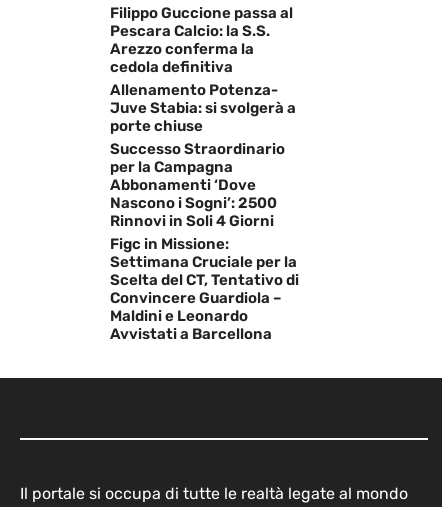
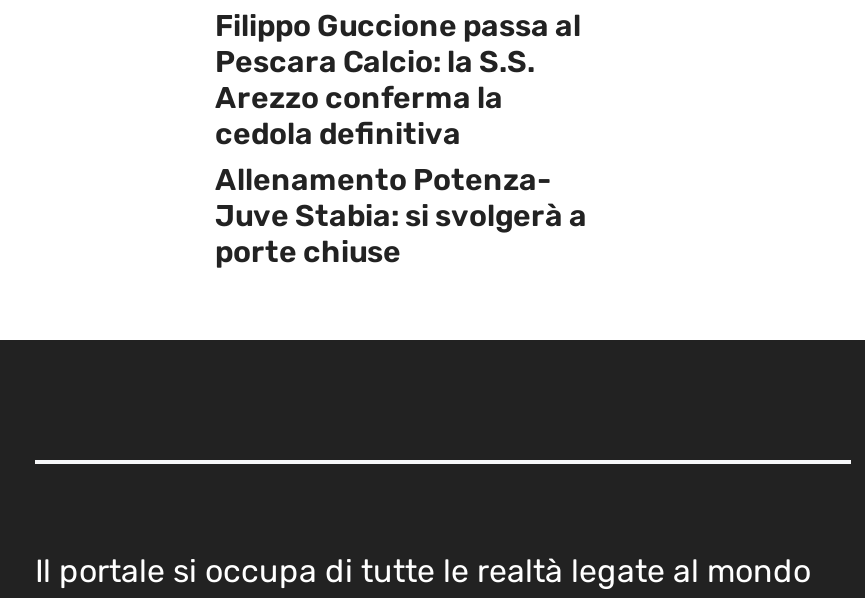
[110,139,299,342] Successo Straordinario | per la Campagna | Abbonamenti ‘Dove | Nascono i Sogni’: 2500 | Rinnovi in Soli 4 Giorni | Figc in Missione: | Settimana Cruciale per la | Scelta del CT, Tentativo di | Convincere Guardiola – | Maldini e Leonardo | Avvistati a Barcellona -> none

